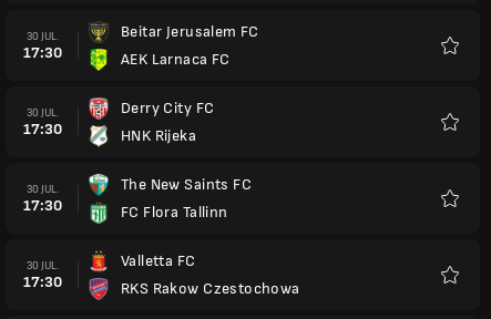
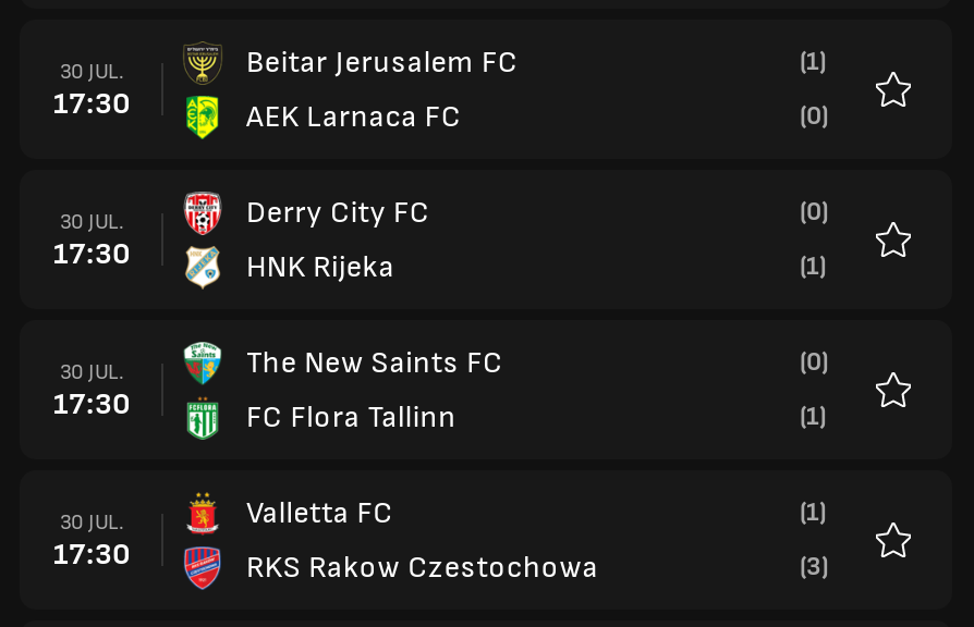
none -> [800,46,828,133] (1) | (0)
none -> [800,196,828,283] (0) | (1)
none -> [800,346,828,433] (0) | (1)
none -> [800,496,828,583] (1) | (3)

